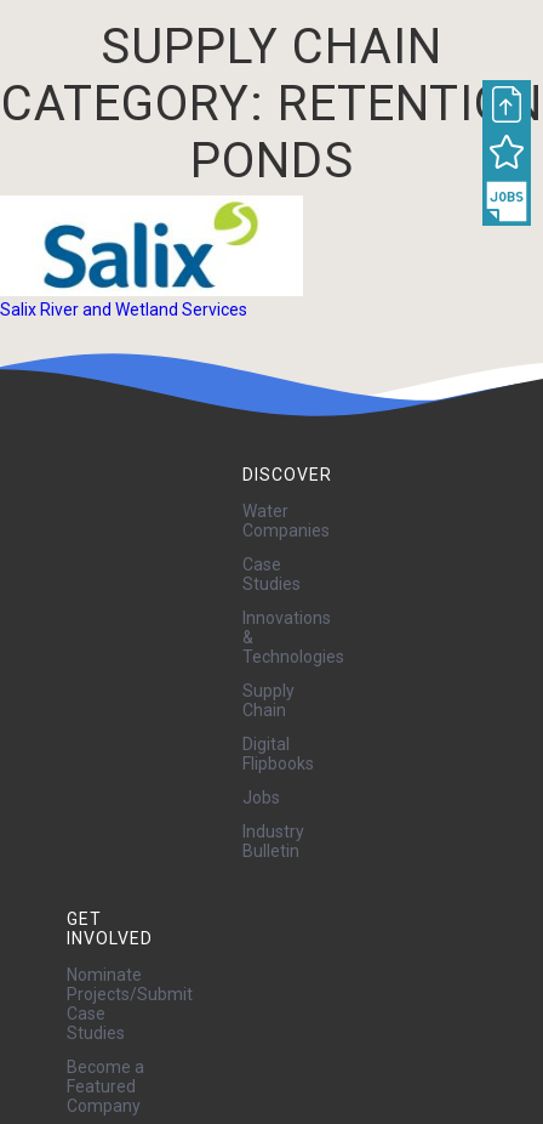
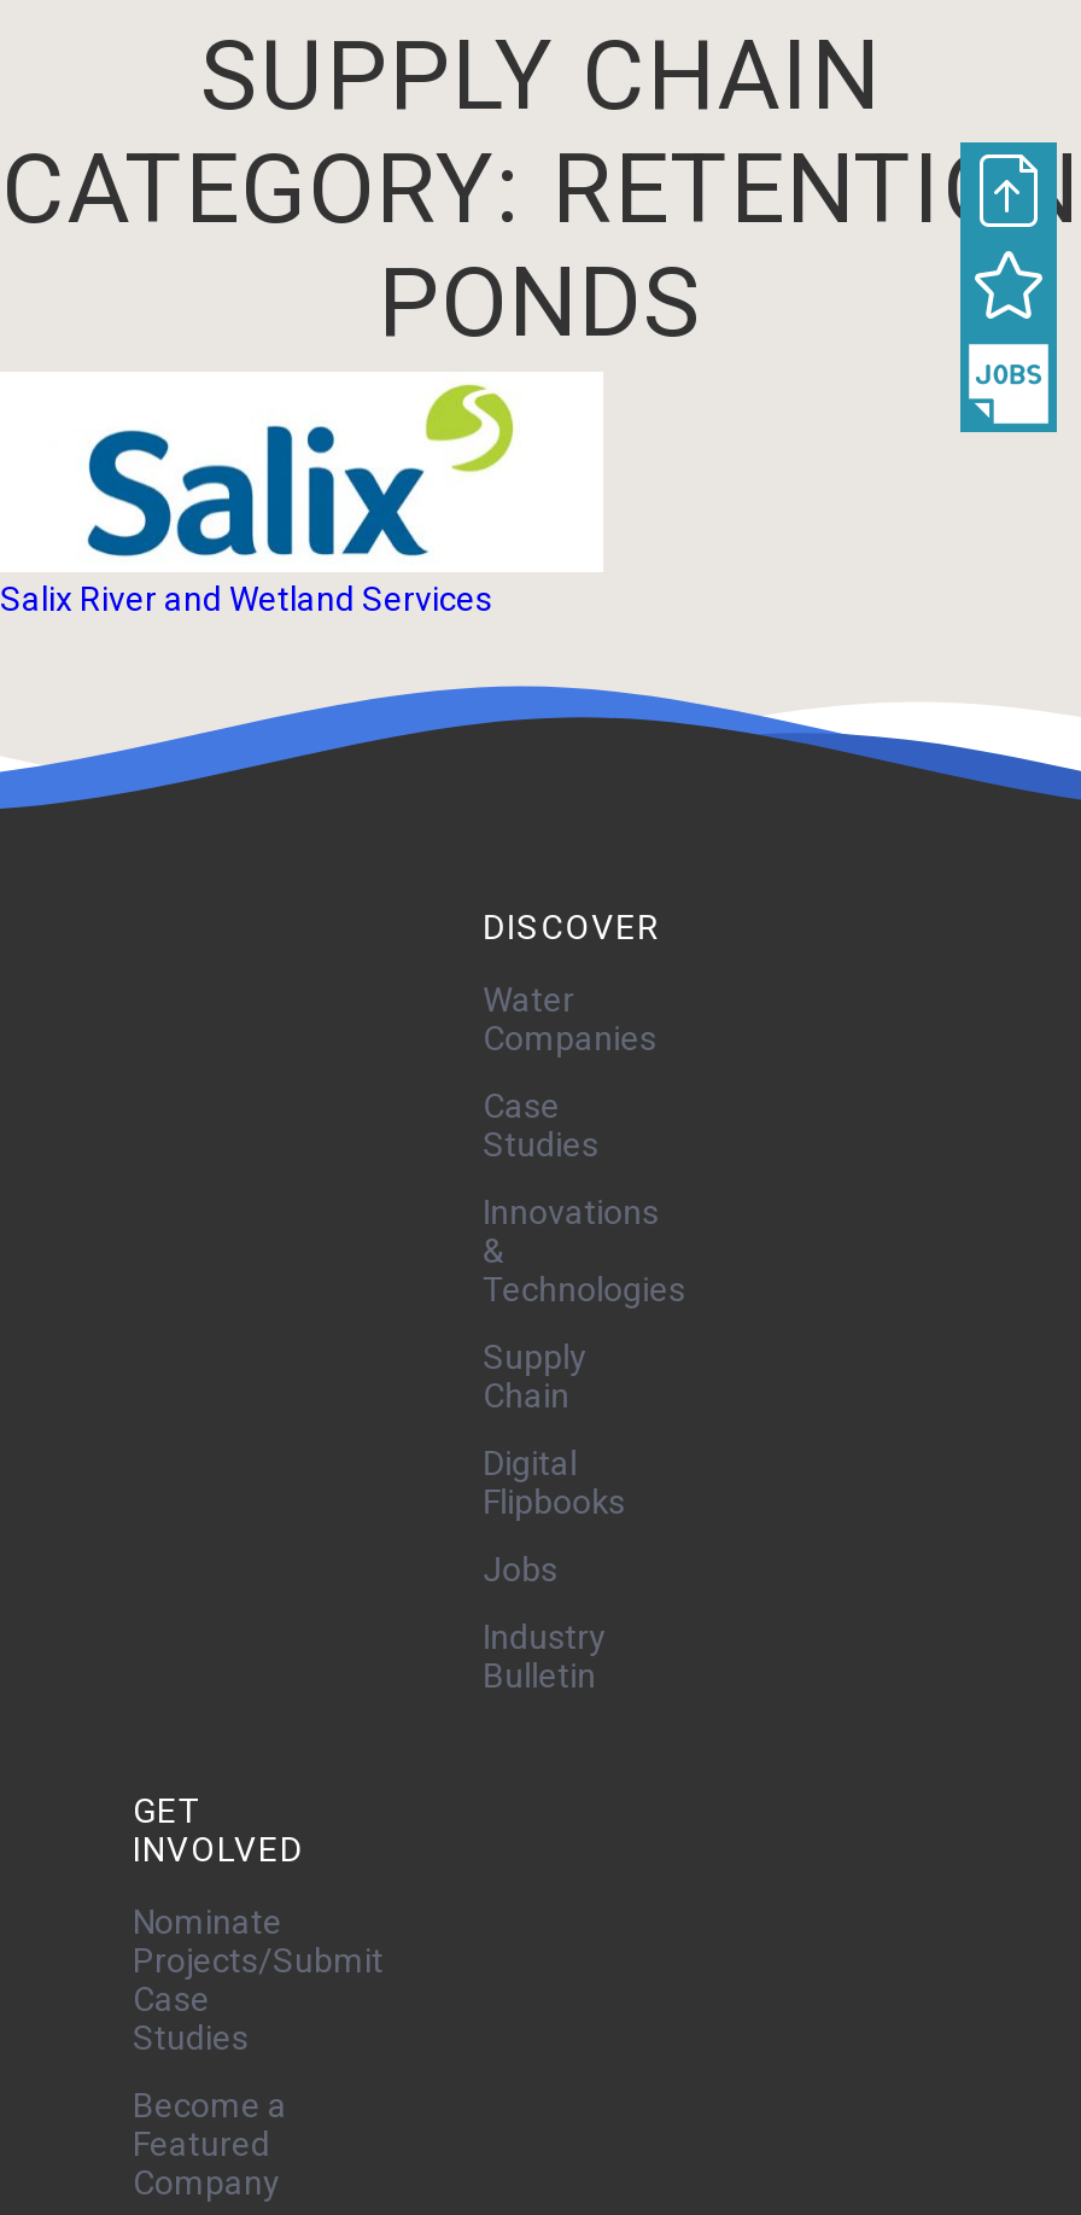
[4,352,539,418] [image] -> [7,683,1074,811] [image]

